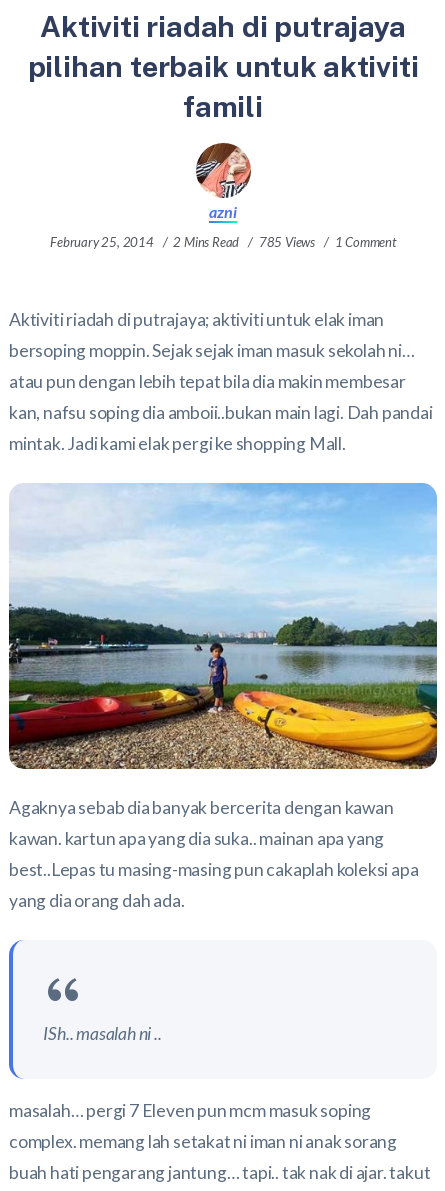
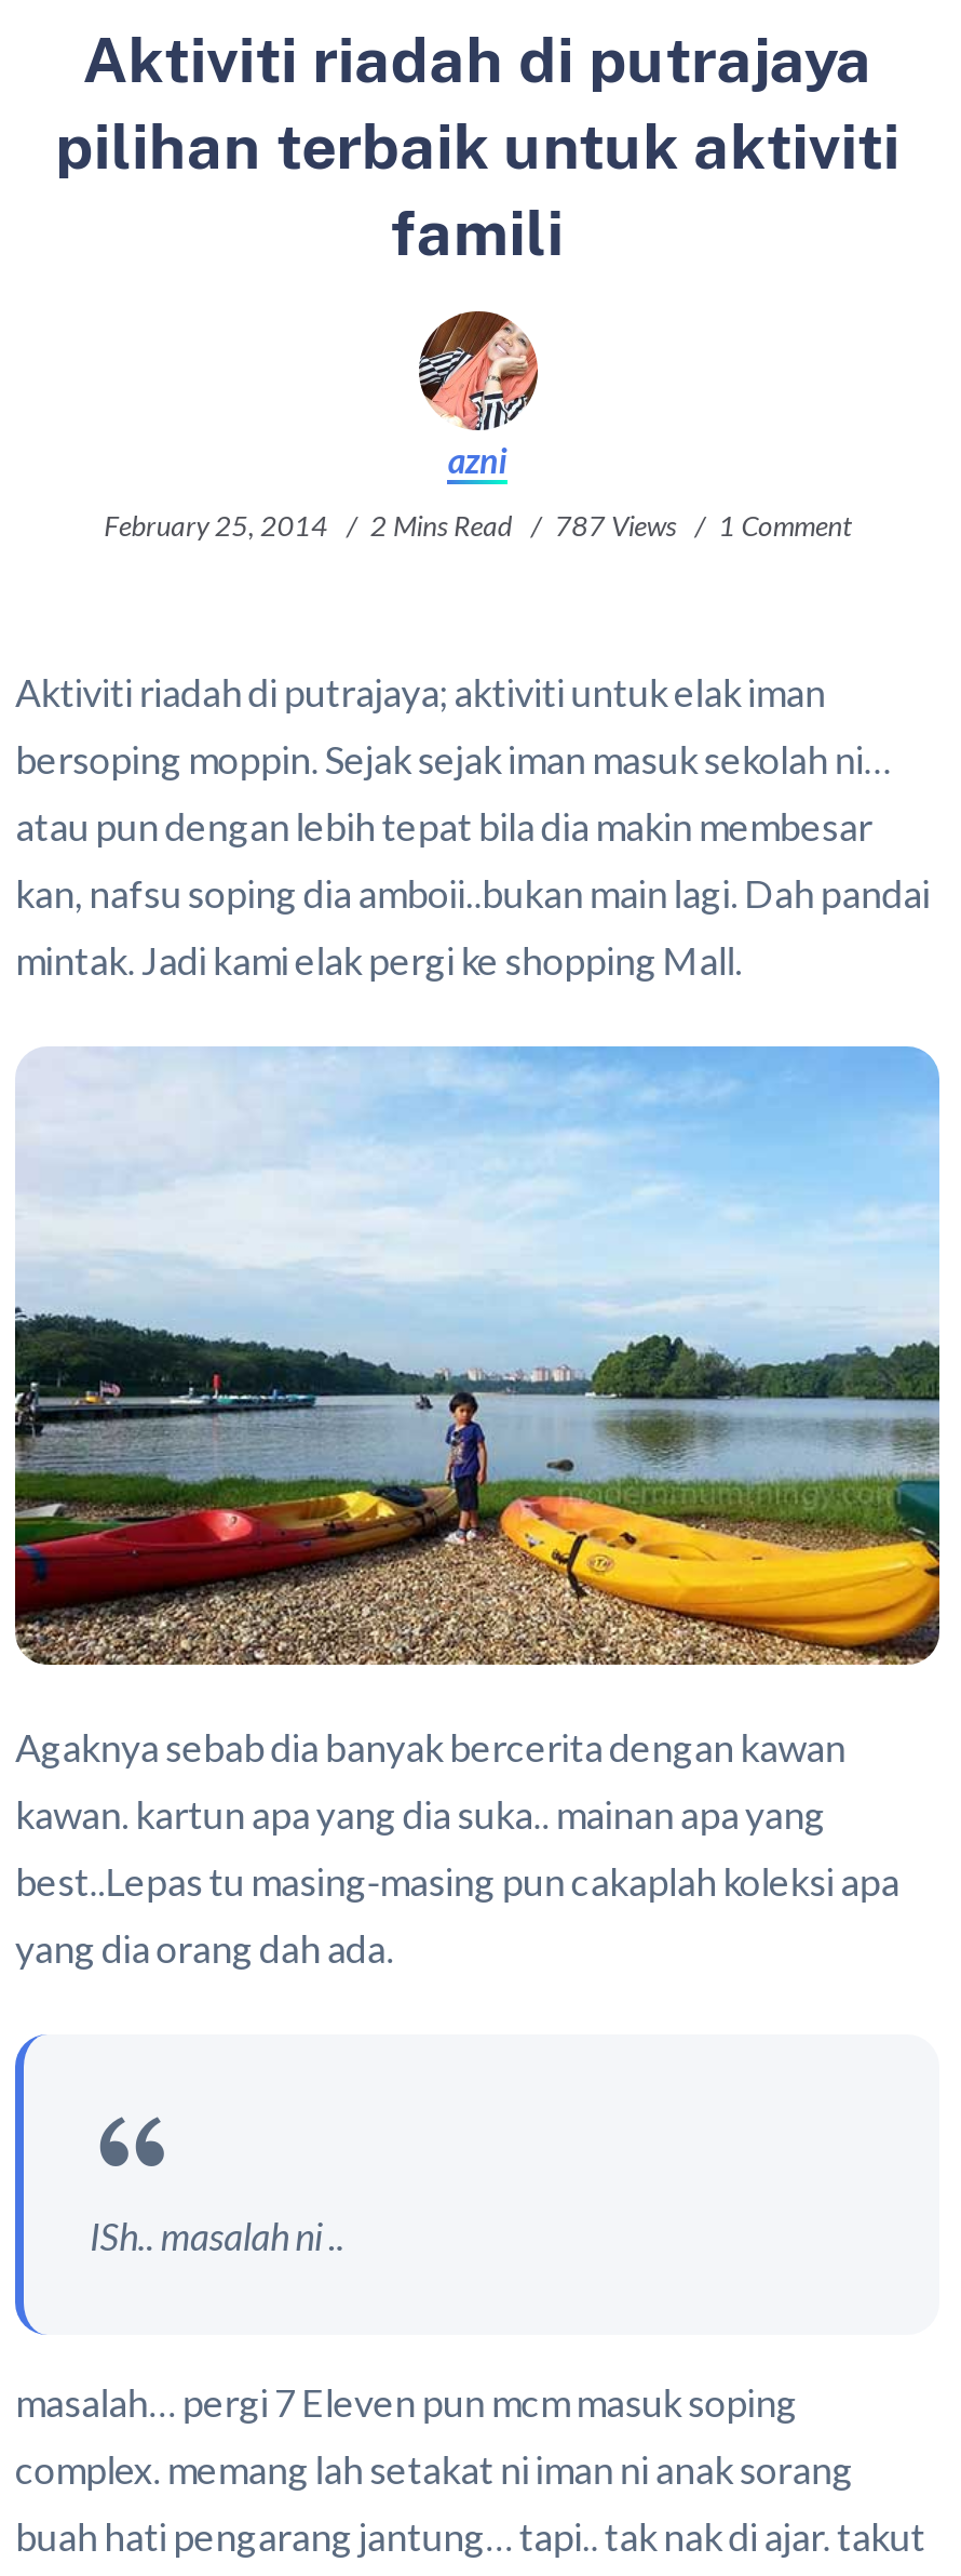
[50,234,396,250] February 25, 2014 2 Mins Read 785 Views 1 Comment -> [104,508,850,543] February 25, 2014 2 Mins Read 787 Views 1 Comment

